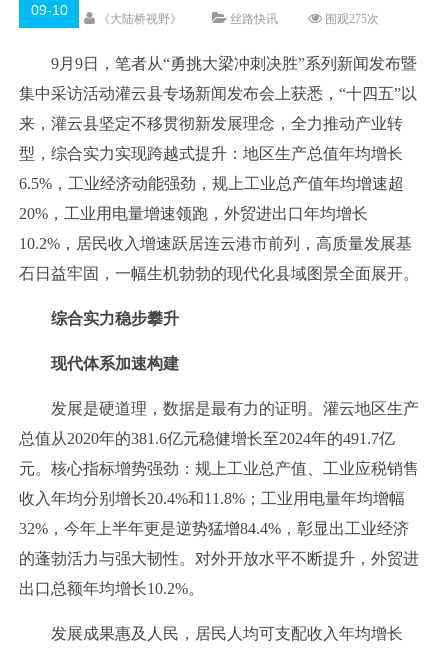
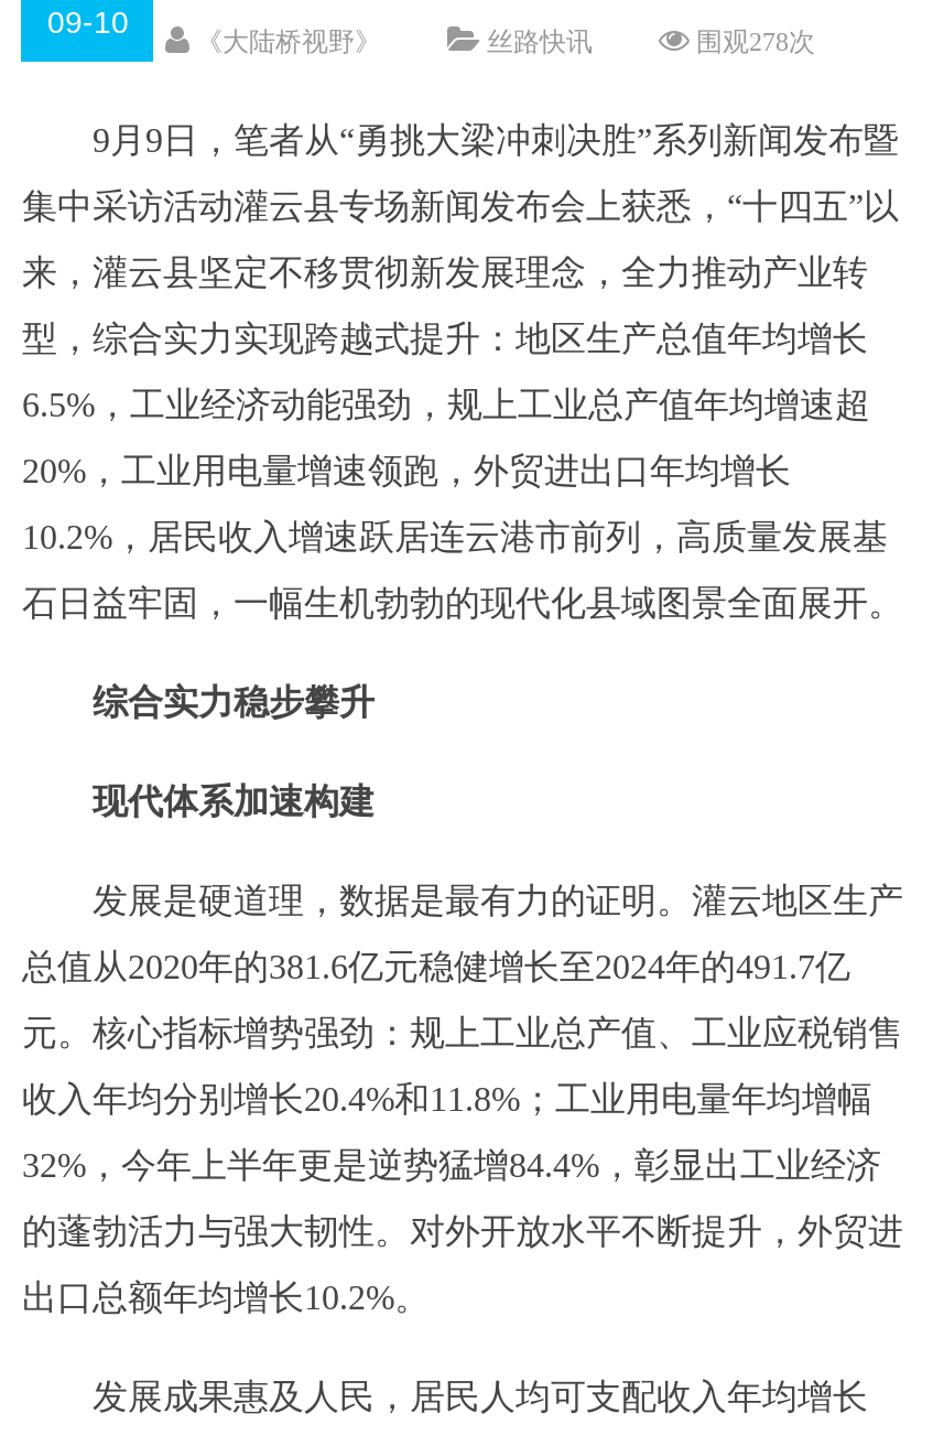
[322,12,379,26] 围观275次 -> [689,26,815,57] 围观278次

